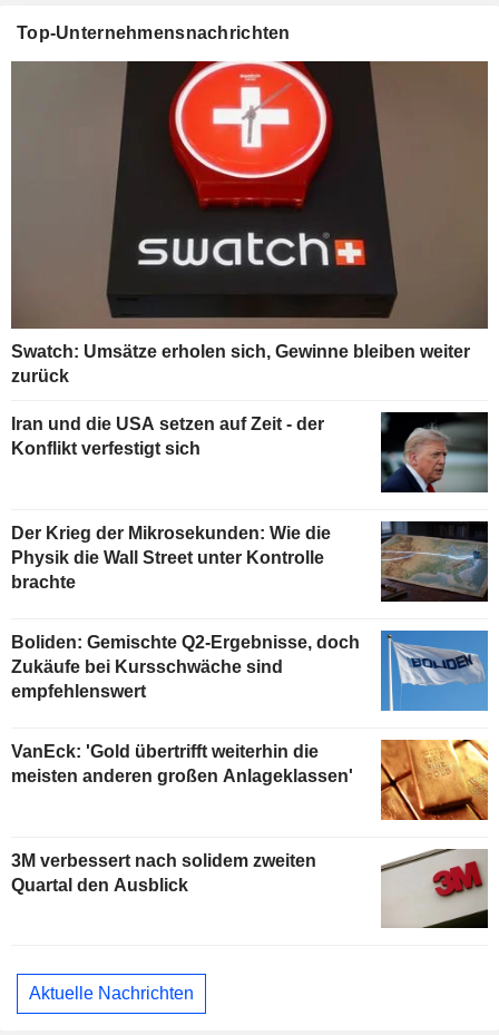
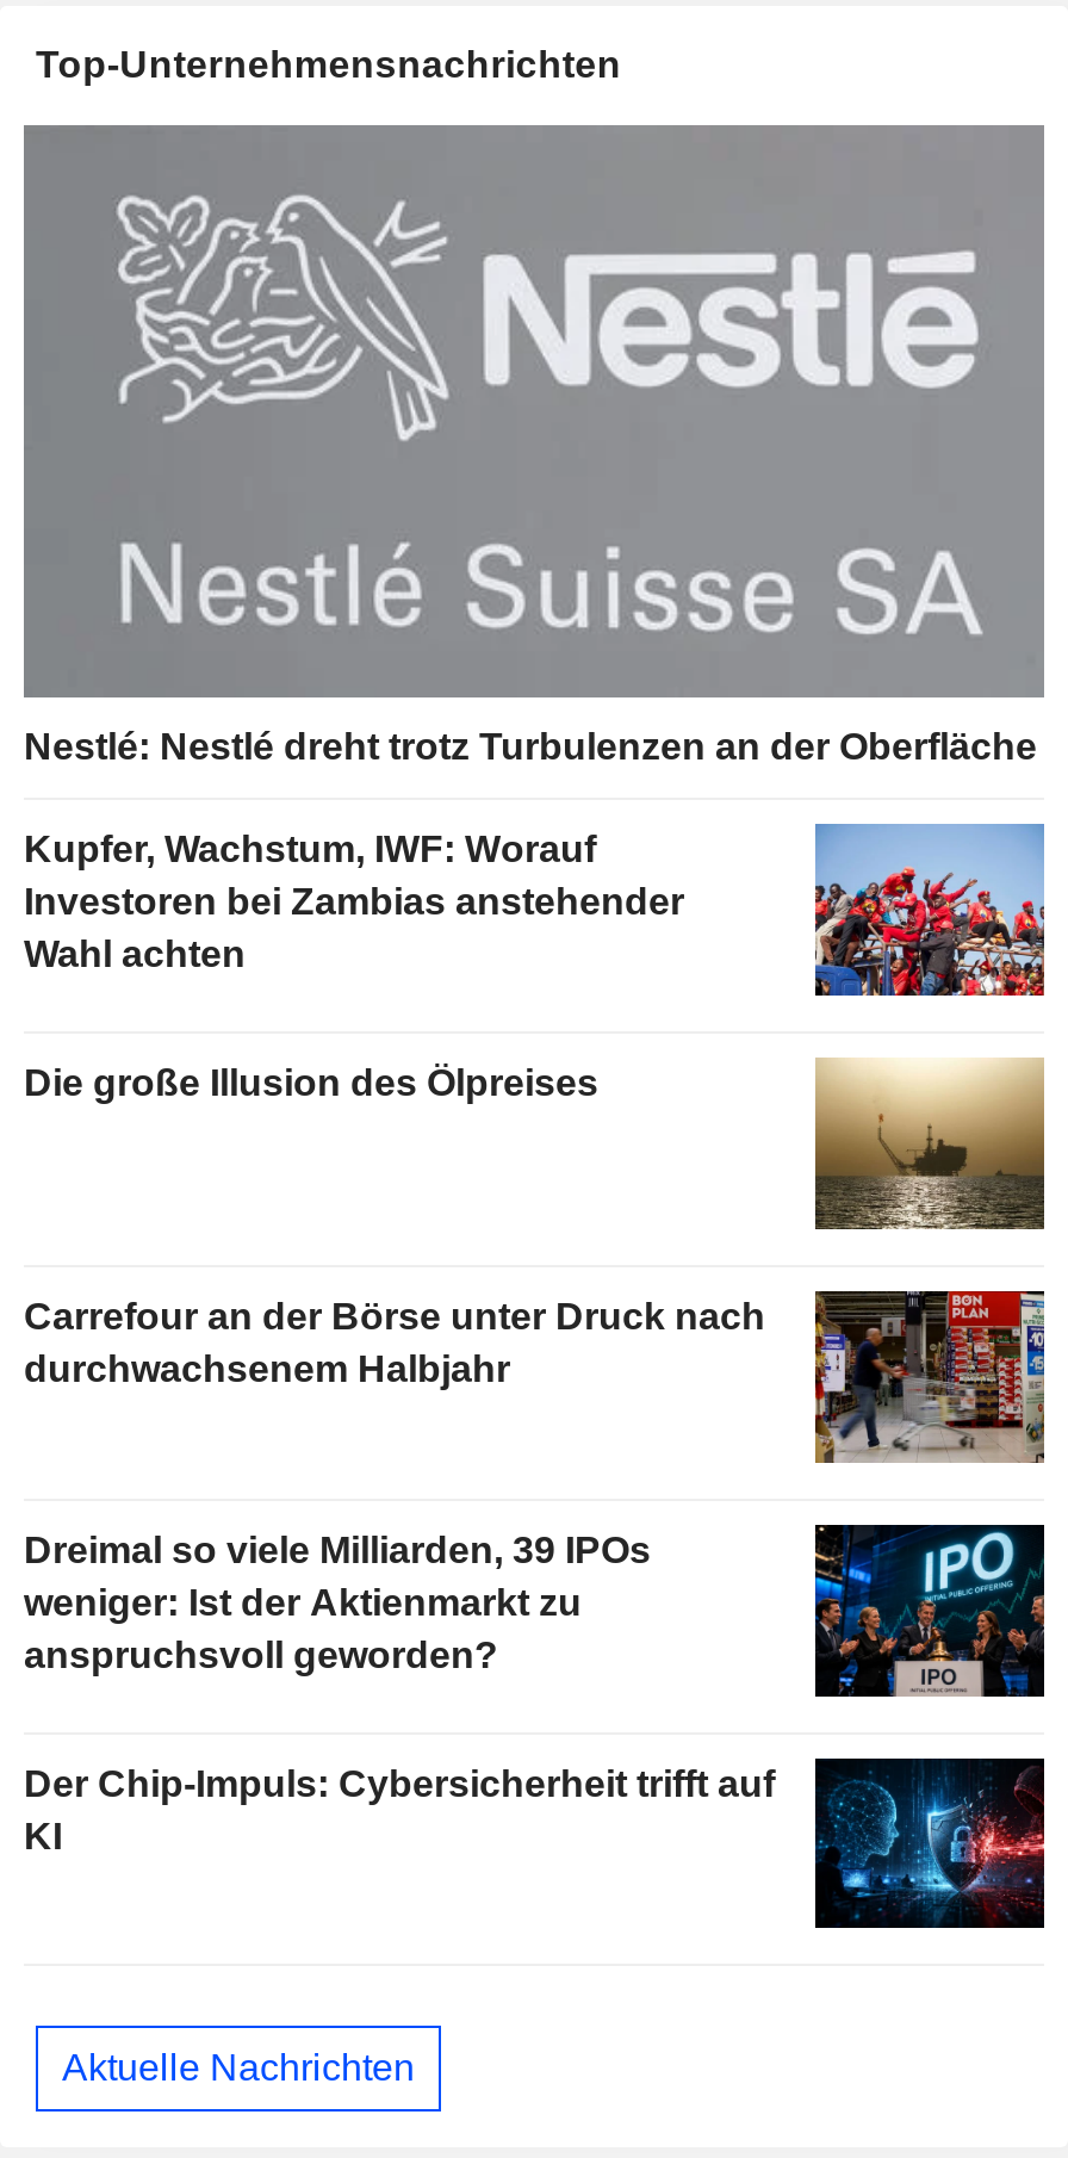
[11,60,488,386] [image] | Swatch: Umsätze erholen sich, Gewinne bleiben weiter | zurück -> [24,123,1044,767] [image] | Nestlé: Nestlé dreht trotz Turbulenzen an der Oberfläche
[11,415,324,458] Iran und die USA setzen auf Zeit - der | Konflikt verfestigt sich -> [24,829,684,975] Kupfer, Wachstum, IWF: Worauf | Investoren bei Zambias anstehender | Wahl achten
[380,411,489,494] [image] -> [813,821,1047,998] [image]
[11,524,331,592] Der Krieg der Mikrosekunden: Wie die | Physik die Wall Street unter Kontrolle | brachte -> [24,1063,598,1103] Die große Illusion des Ölpreises
[381,520,489,603] [image] -> [815,1058,1047,1232] [image]
[11,629,489,712] [image] | Boliden: Gemischte Q2-Ergebnisse, doch | Zukäufe bei Kursschwäche sind | empfehlenswert -> [24,1289,1047,1465] [image] | Carrefour an der Börse unter Druck nach | durchwachsenem Halbjahr
[11,742,353,785] VanEck: 'Gold übertrifft weiterhin die | meisten anderen großen Anlageklassen' -> [24,1529,651,1674] Dreimal so viele Milliarden, 39 IPOs | weniger: Ist der Aktienmarkt zu | anspruchsvoll geworden?
[380,739,489,821] [image] -> [813,1523,1047,1699] [image]
[11,851,316,894] 3M verbessert nach solidem zweiten | Quartal den Ausblick -> [24,1762,775,1855] Der Chip-Impuls: Cybersicherheit trifft auf | KI
[380,848,488,928] [image] -> [813,1756,1044,1930] [image]

